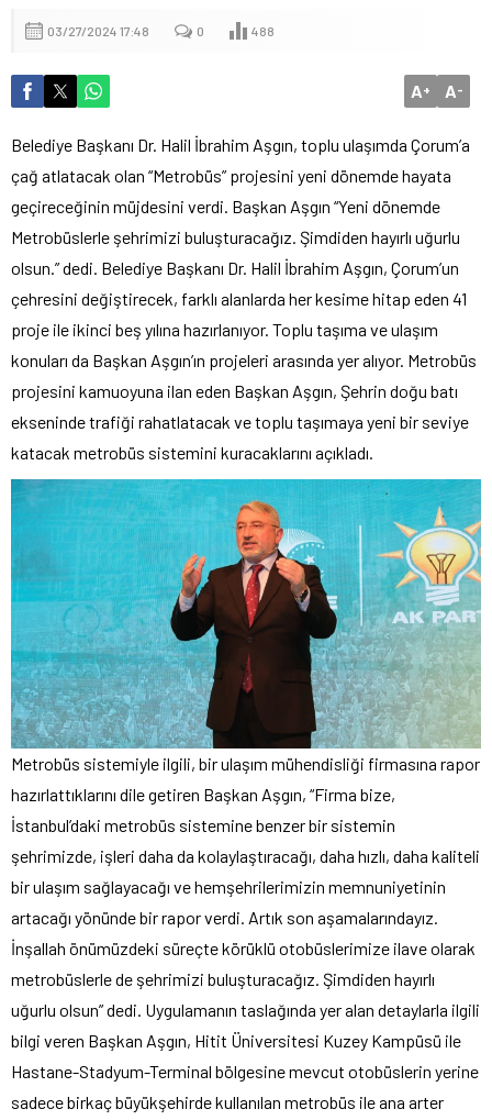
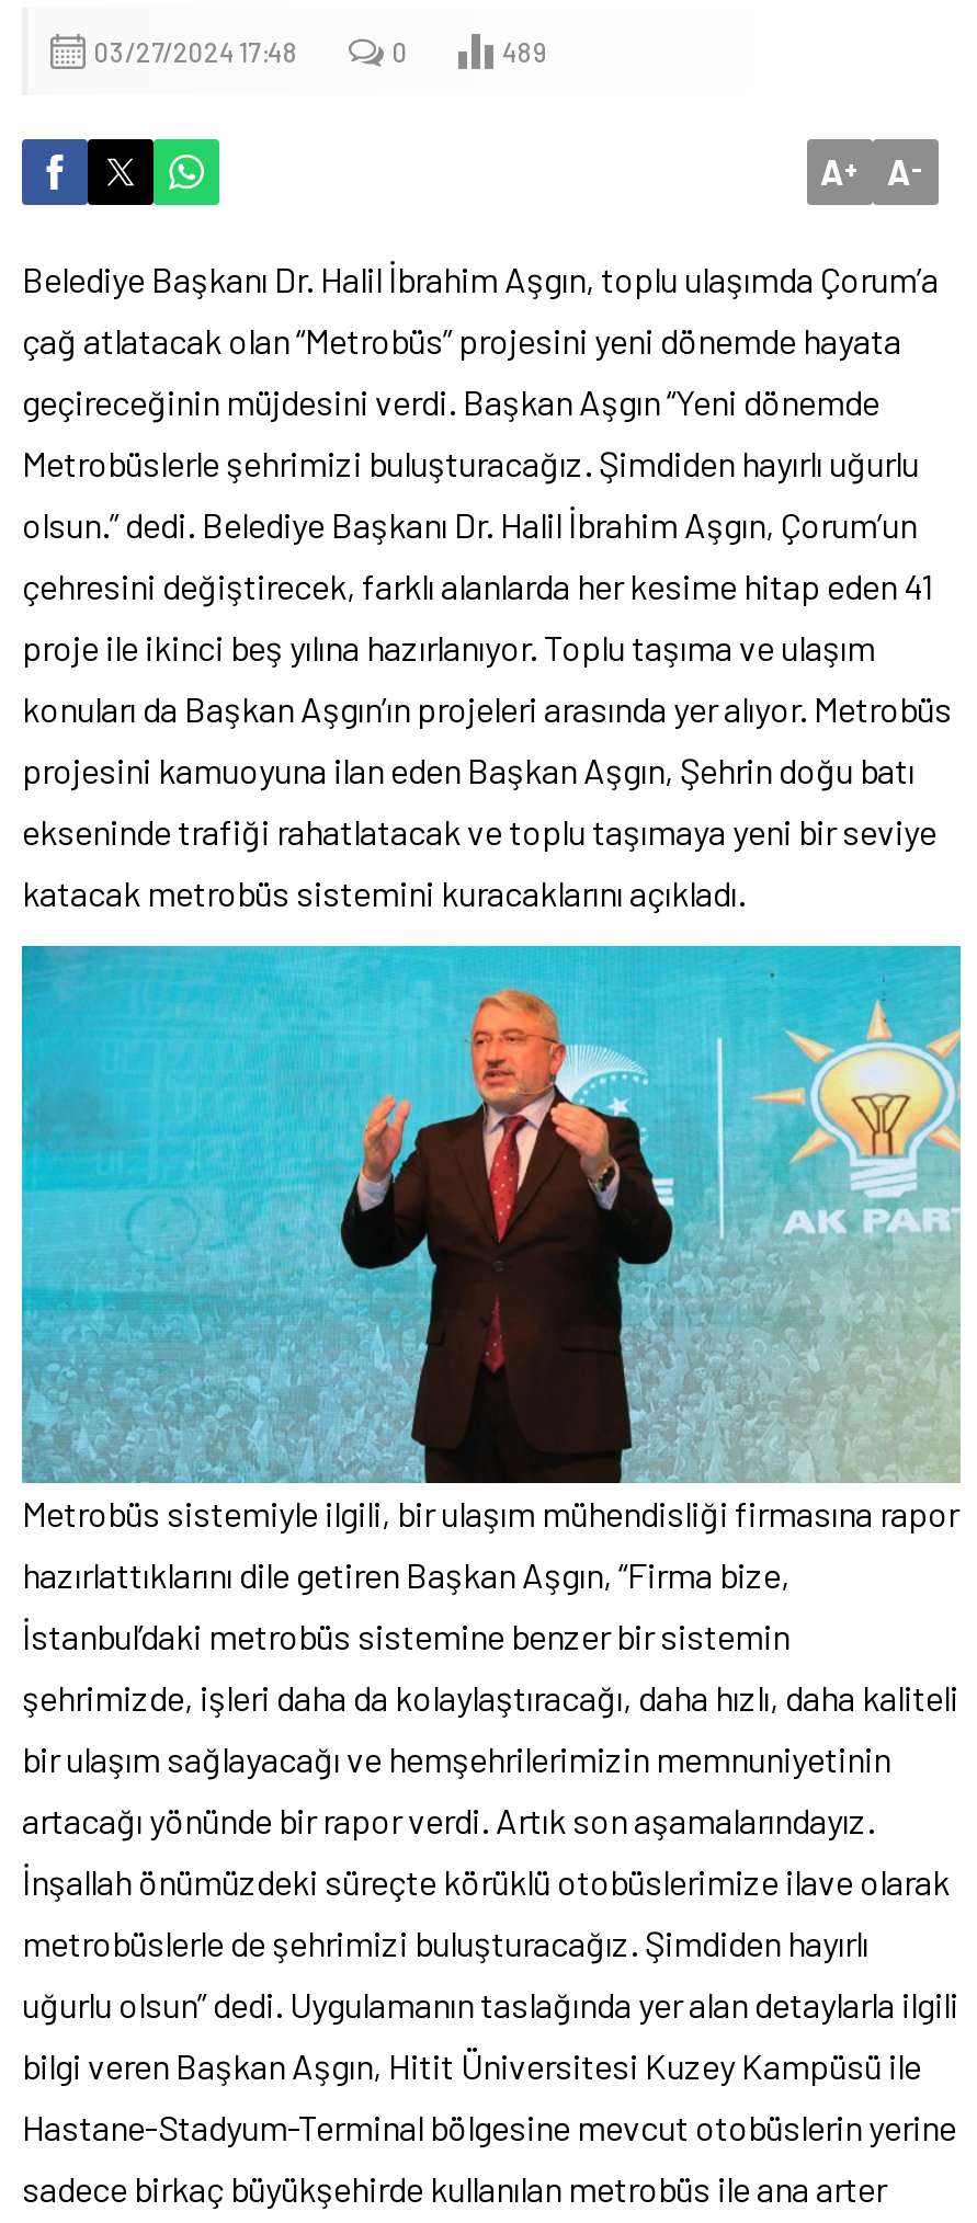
[251,23,275,39] 488 -> [502,37,548,67] 489

